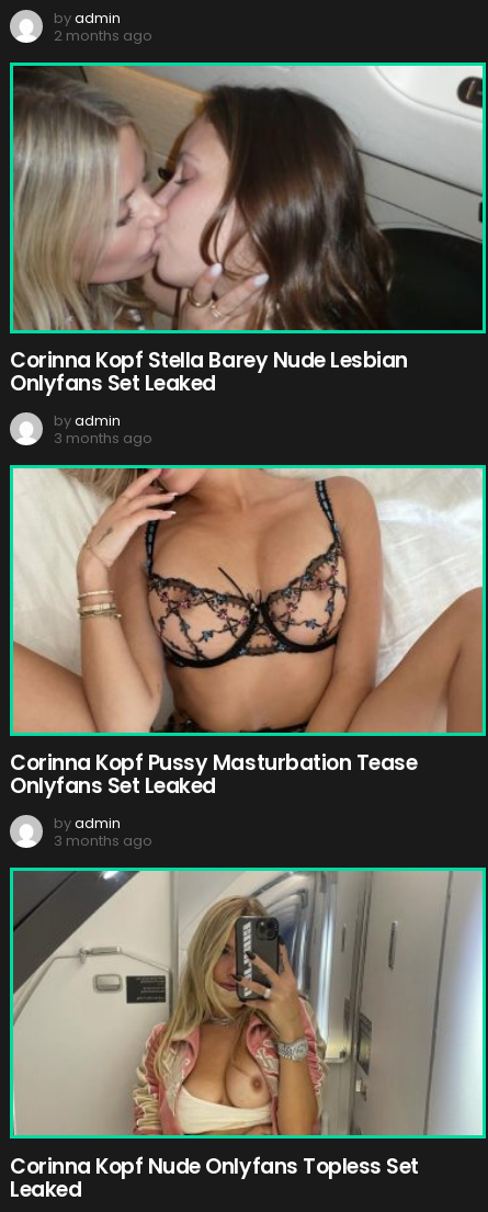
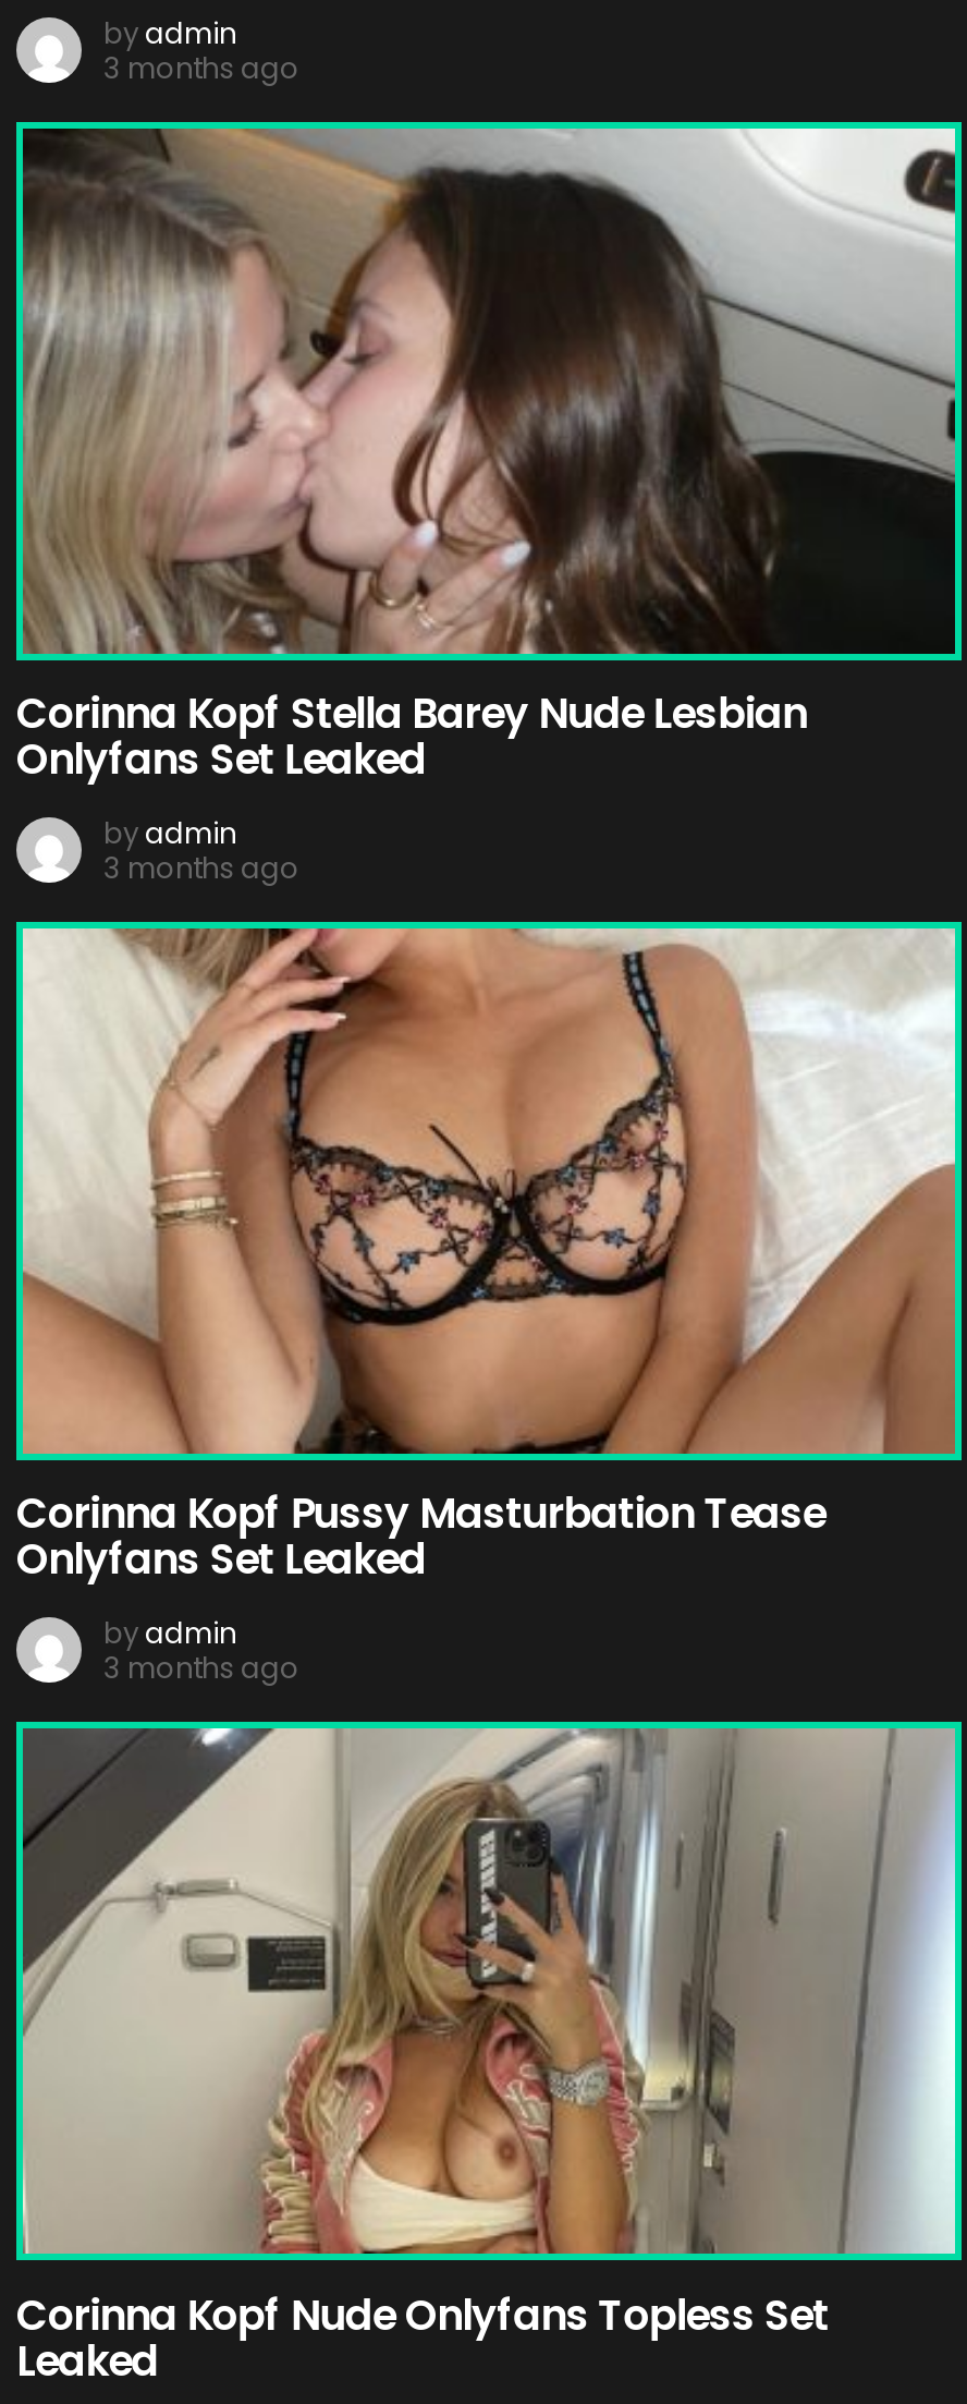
[54,25,152,46] 2 months ago -> [103,48,299,89] 3 months ago

